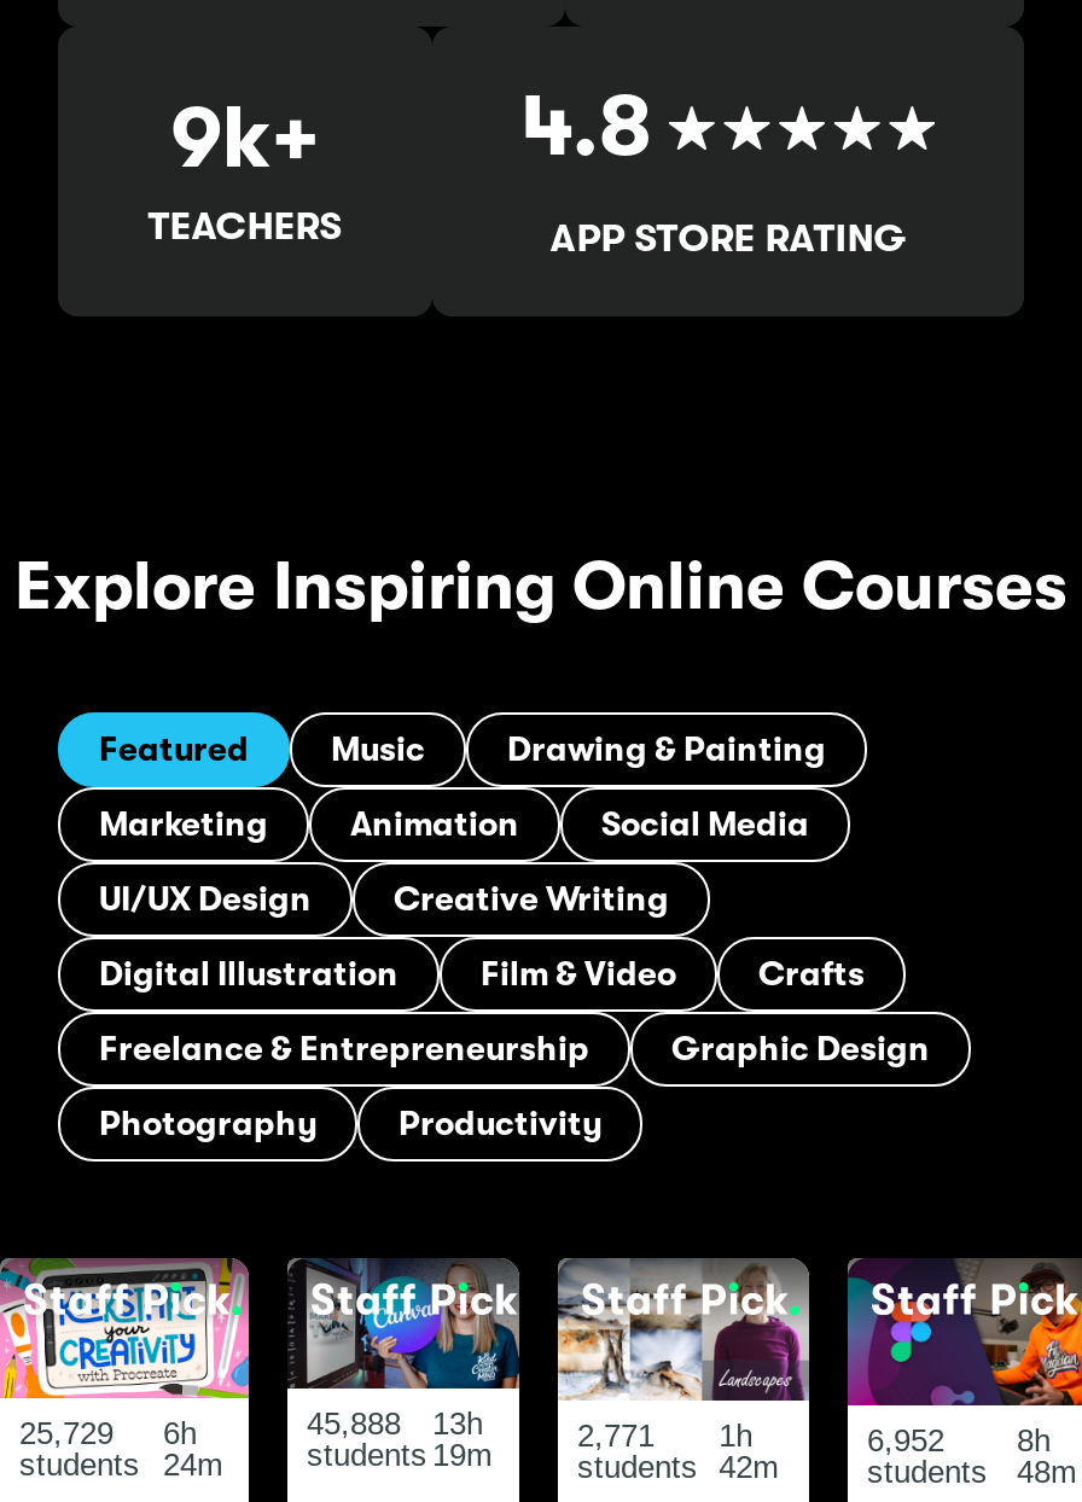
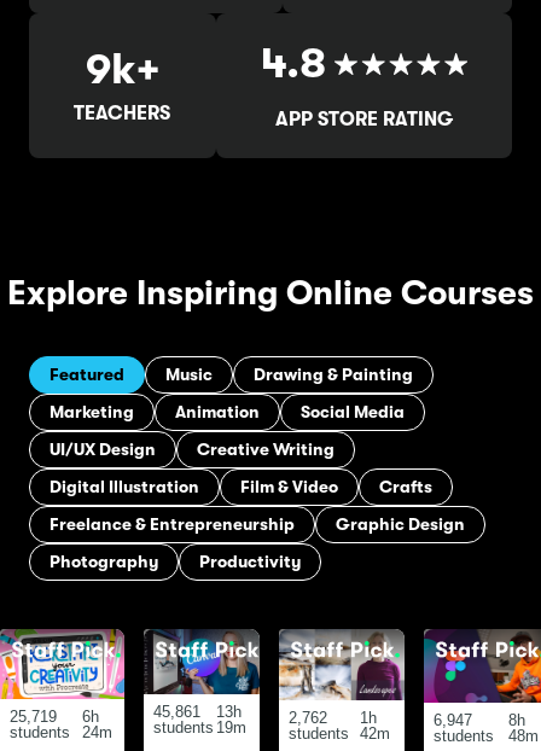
[19,1415,197,1451] 25,729 6h -> [10,707,98,726] 25,719 6h
[307,1405,483,1442] 45,888 13h -> [153,703,242,721] 45,861 13h
[577,1416,753,1452] 2,771 1h -> [289,708,376,726] 2,762 1h
[867,1423,1051,1459] 6,952 8h -> [434,712,525,730] 6,947 8h

